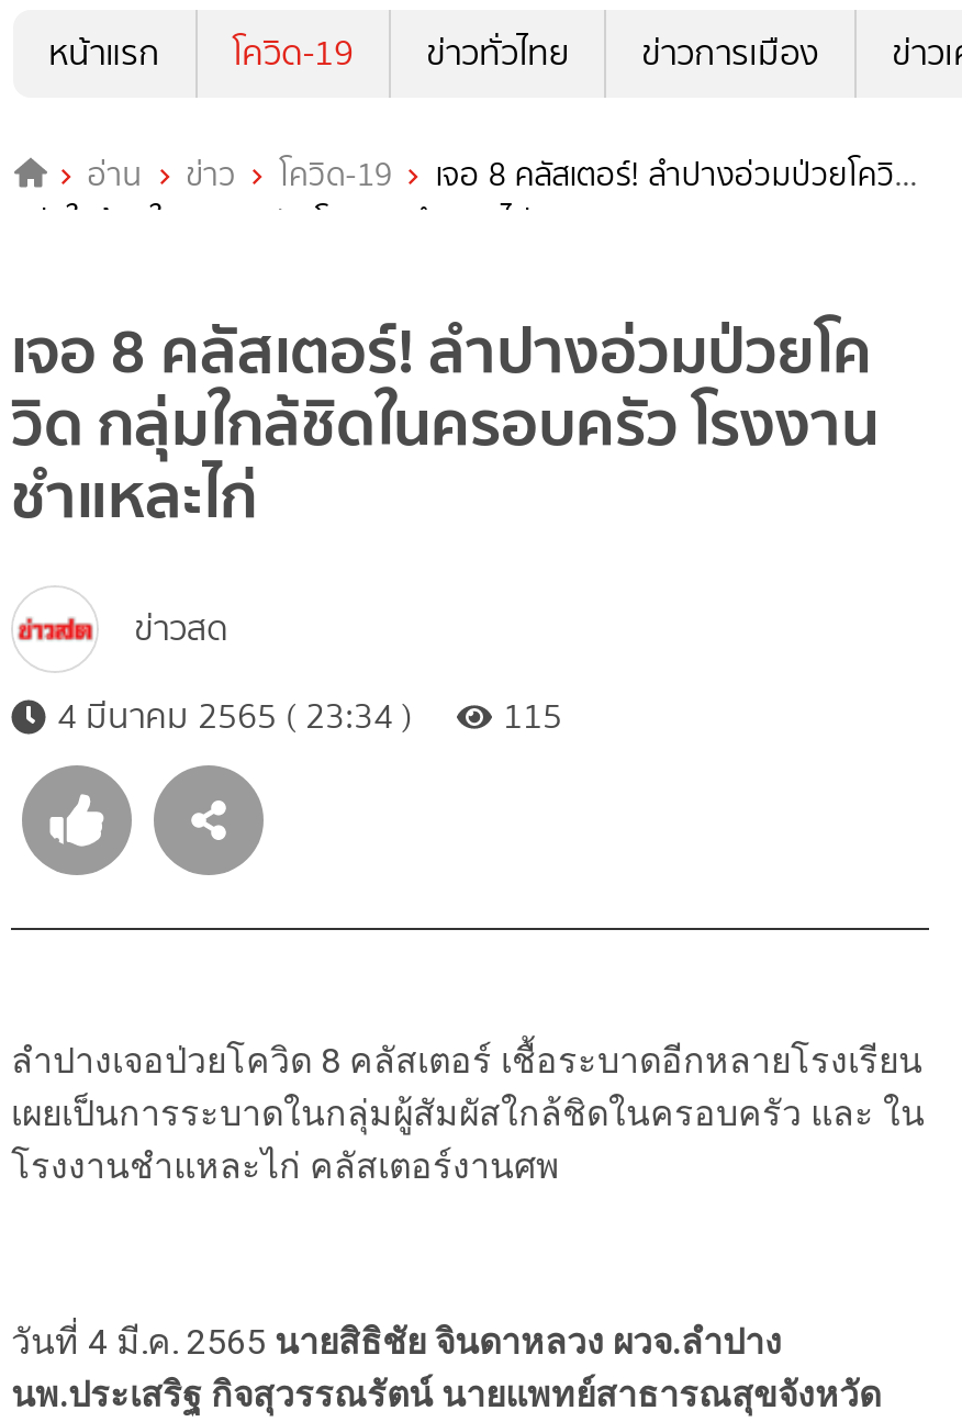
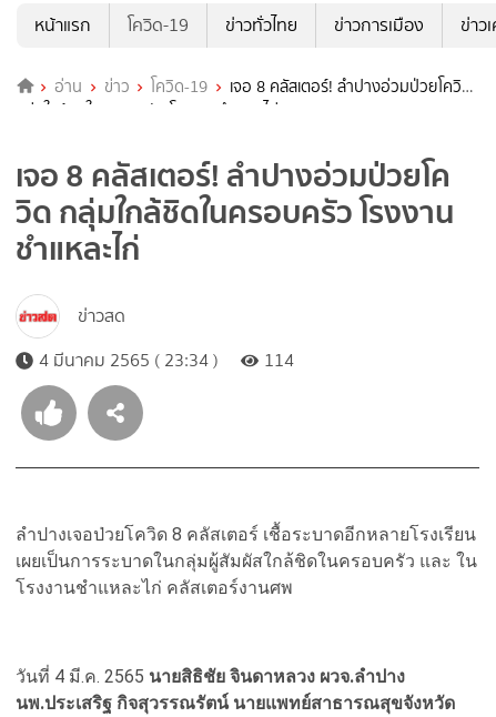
[57,690,562,741] 4 มีนาคม 2565 ( 23:34 ) 115 -> [39,347,294,373] 4 มีนาคม 2565 ( 23:34 ) 114

